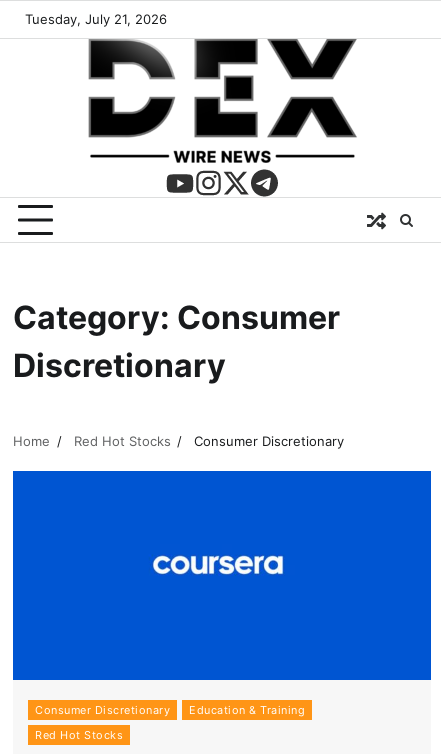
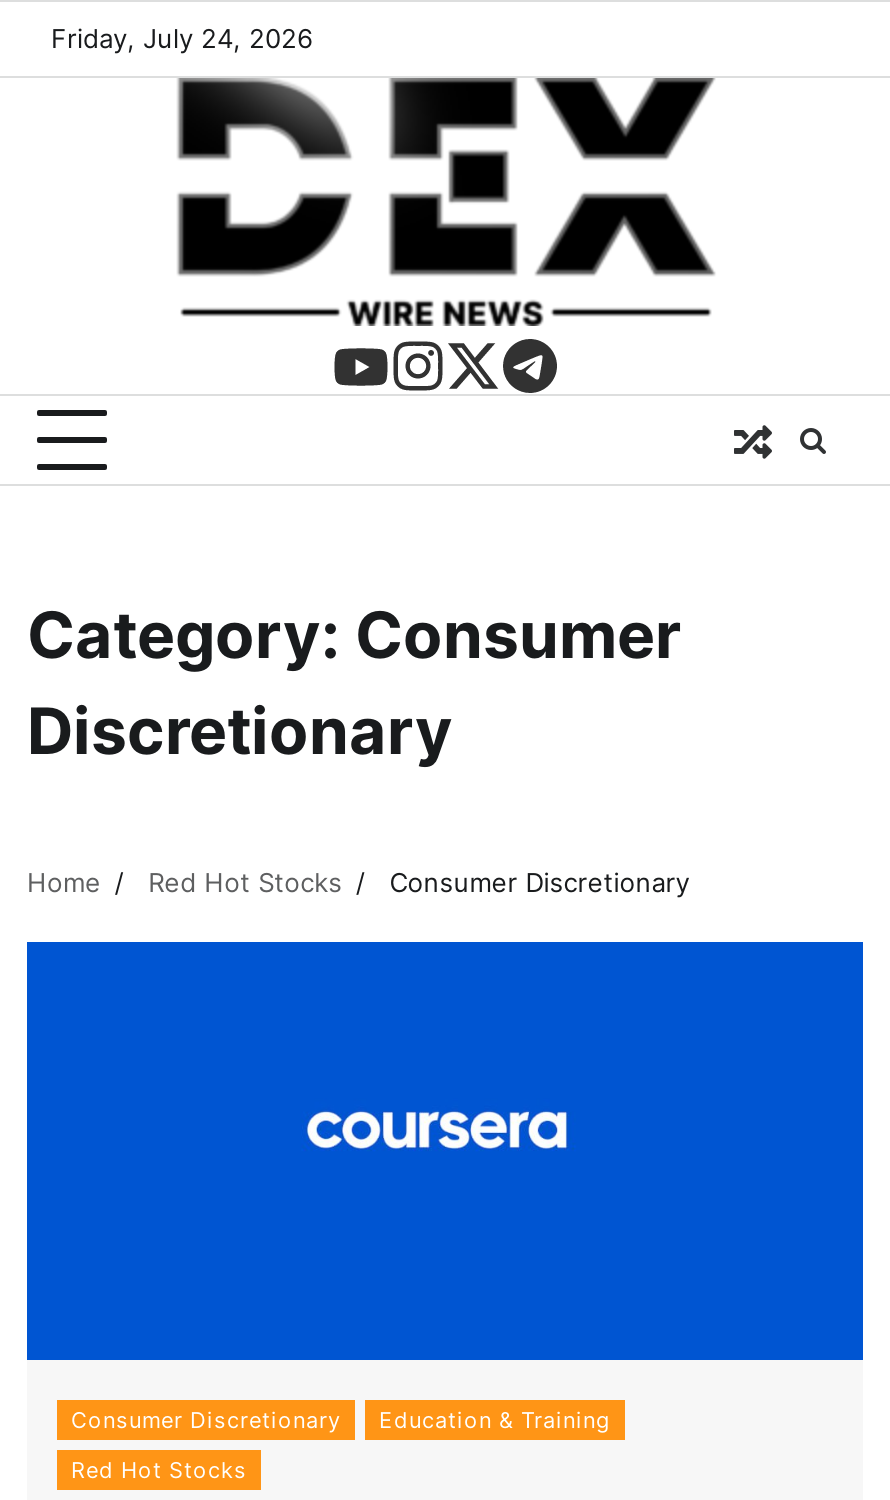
[25,11,167,27] Tuesday, July 21, 2026 -> [51,22,313,54] Friday, July 24, 2026

